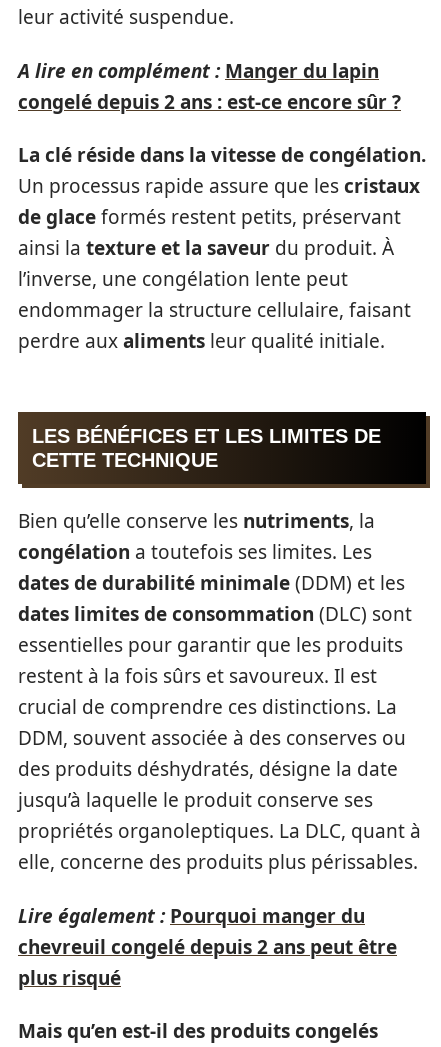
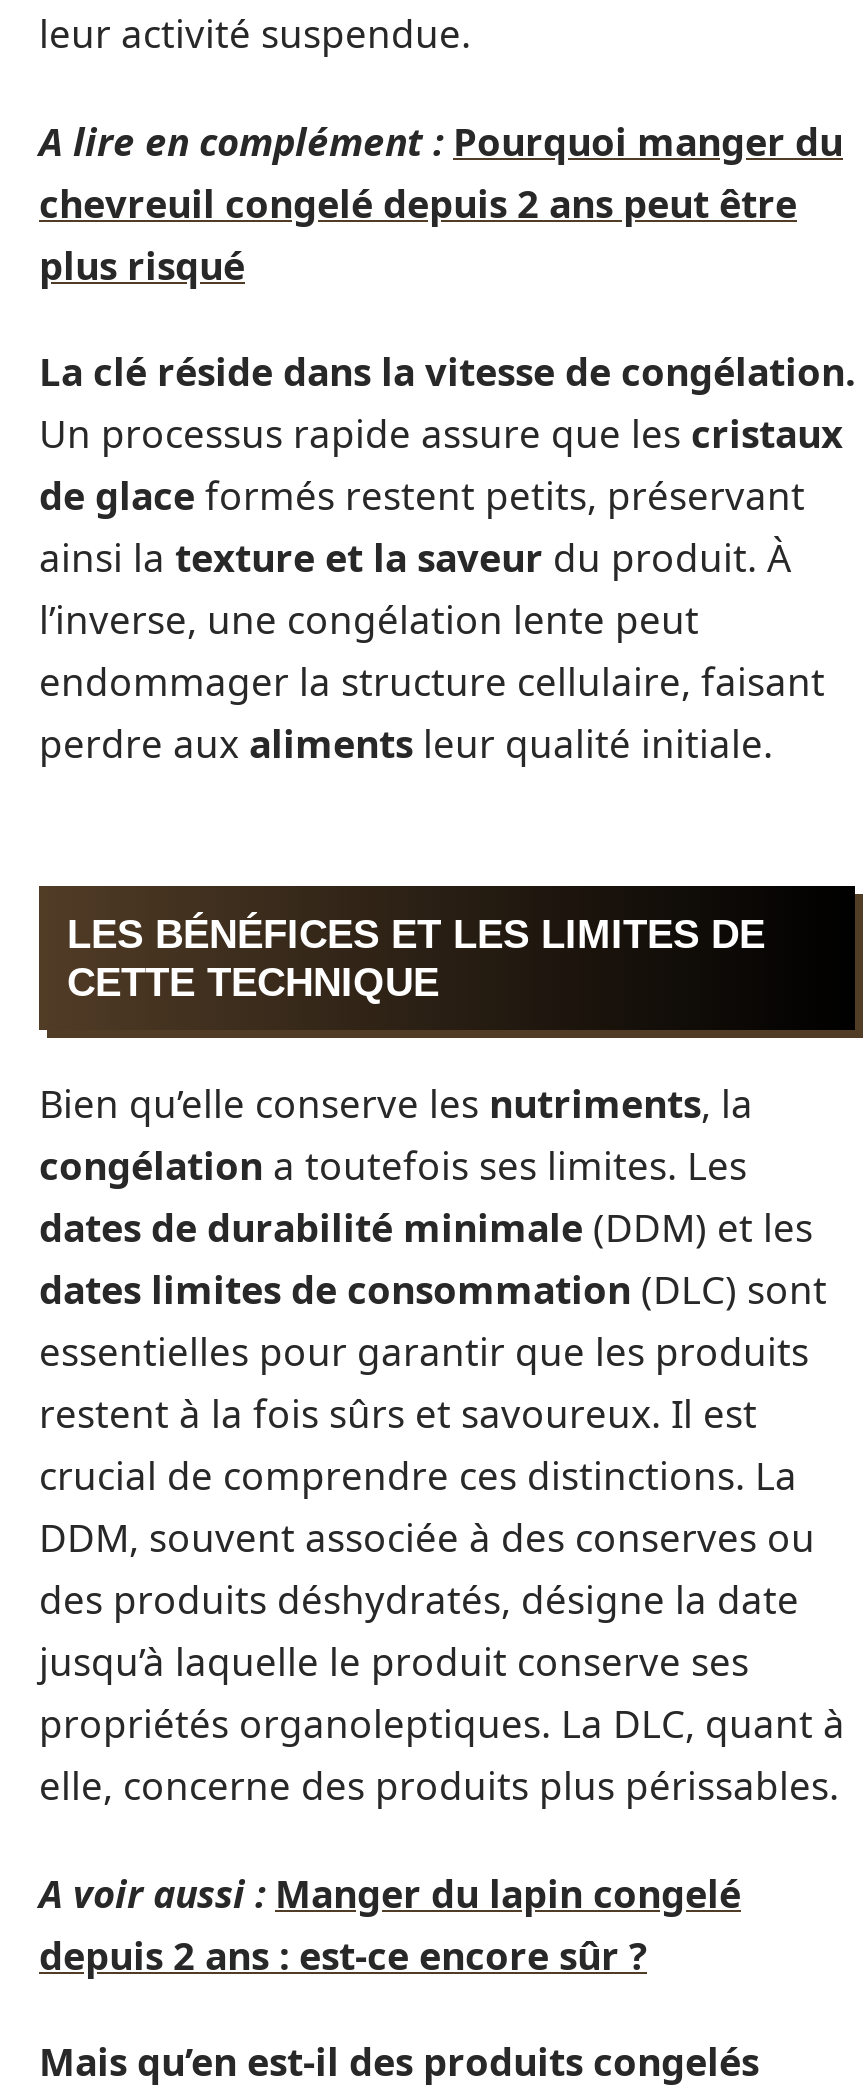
[18,57,401,114] A lire en complément : Manger du lapin | congelé depuis 2 ans : est-ce encore sûr ? -> [39,115,843,167] A lire en complément : Pourquoi manger du
moved [18,142,426,875] -> [39,346,855,1812]: La clé réside dans la vitesse de congélation. | Un processus rapide assure que les cristaux | de glace formés restent petits, préservant | ... | propriétés organoleptiques. La DLC, quant à | elle, concerne des produits plus périssables.
[18,902,365,928] Lire également : Pourquoi manger du -> [39,1867,741,1981] A voir aussi : Manger du lapin congelé | depuis 2 ans : est-ce encore sûr ?
moved [18,933,397,990] -> [39,177,797,291]: chevreuil congelé depuis 2 ans peut être | plus risqué

